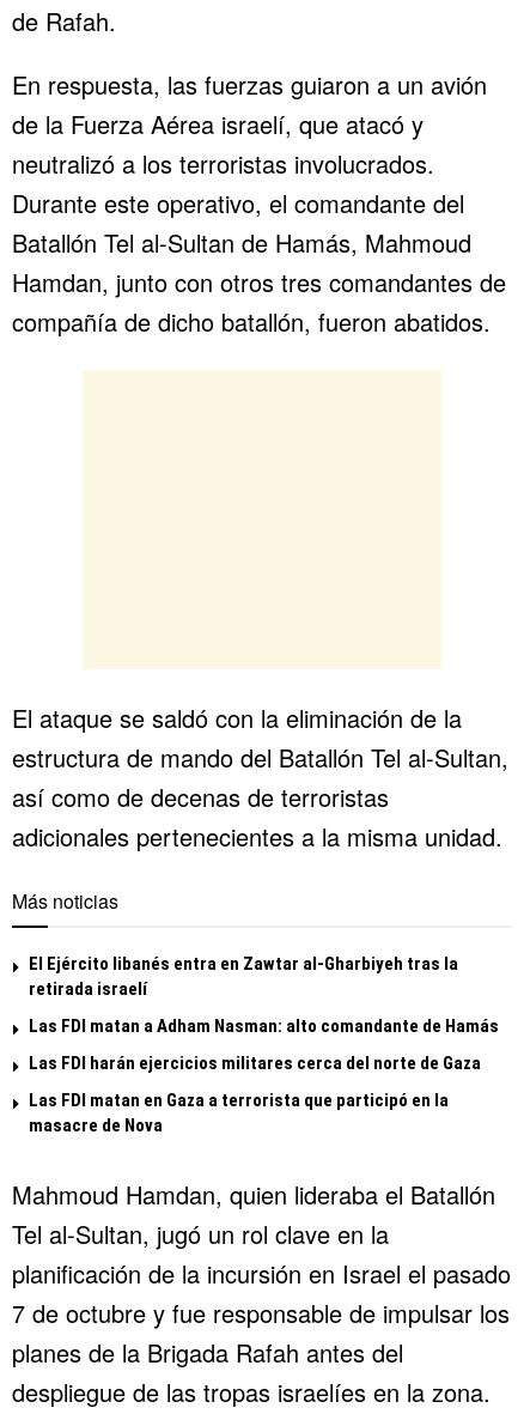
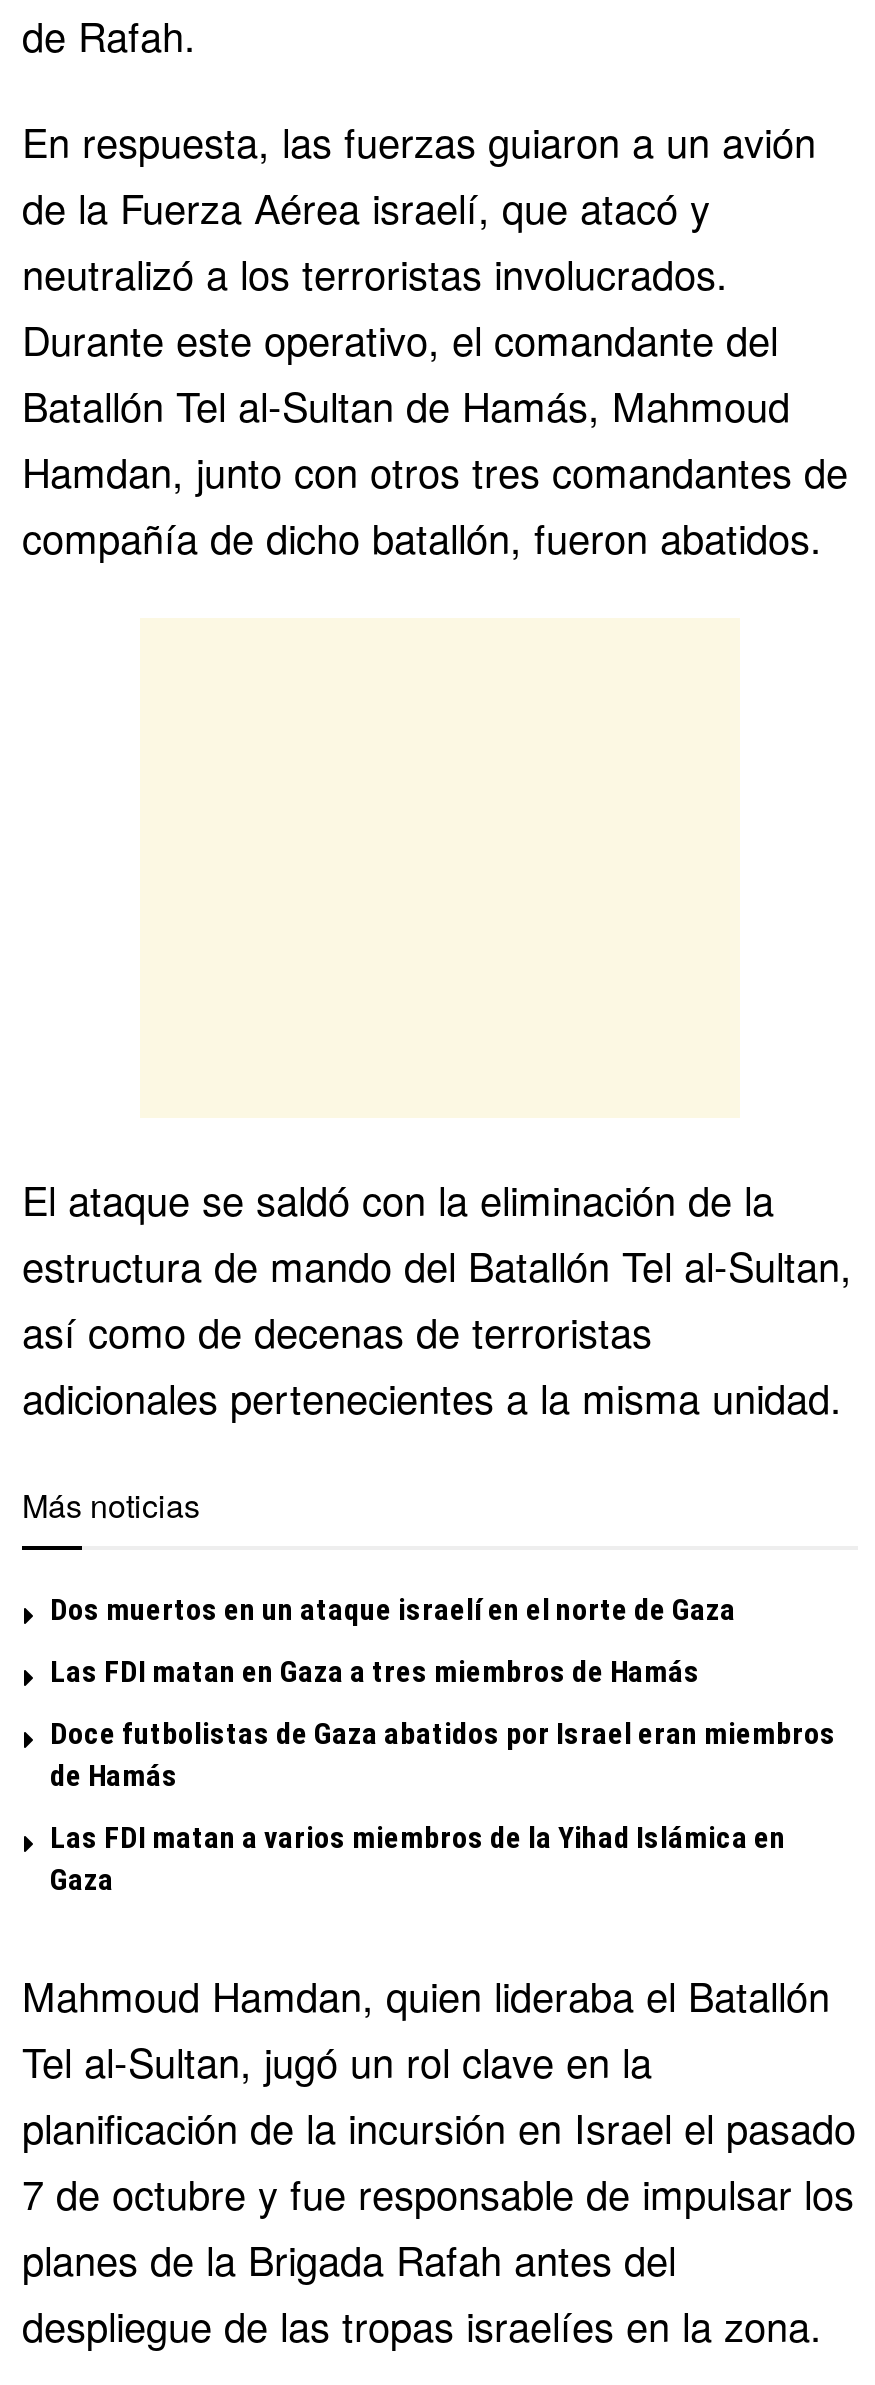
[29,953,458,1000] El Ejército libanés entra en Zawtar al-Gharbiyeh tras la | retirada israelí -> [50,1592,736,1628] Dos muertos en un ataque israelí en el norte de Gaza
[29,1015,499,1037] Las FDI matan a Adham Nasman: alto comandante de Hamás -> [50,1654,700,1690] Las FDI matan en Gaza a tres miembros de Hamás
[29,1052,481,1074] Las FDI harán ejercicios militares cerca del norte de Gaza -> [50,1716,836,1794] Doce futbolistas de Gaza abatidos por Israel eran miembros | de Hamás
[29,1089,449,1136] Las FDI matan en Gaza a terrorista que participó en la | masacre de Nova -> [50,1820,786,1898] Las FDI matan a varios miembros de la Yihad Islámica en | Gaza

